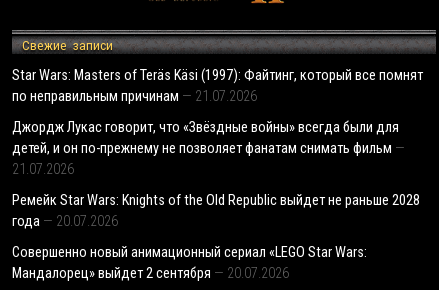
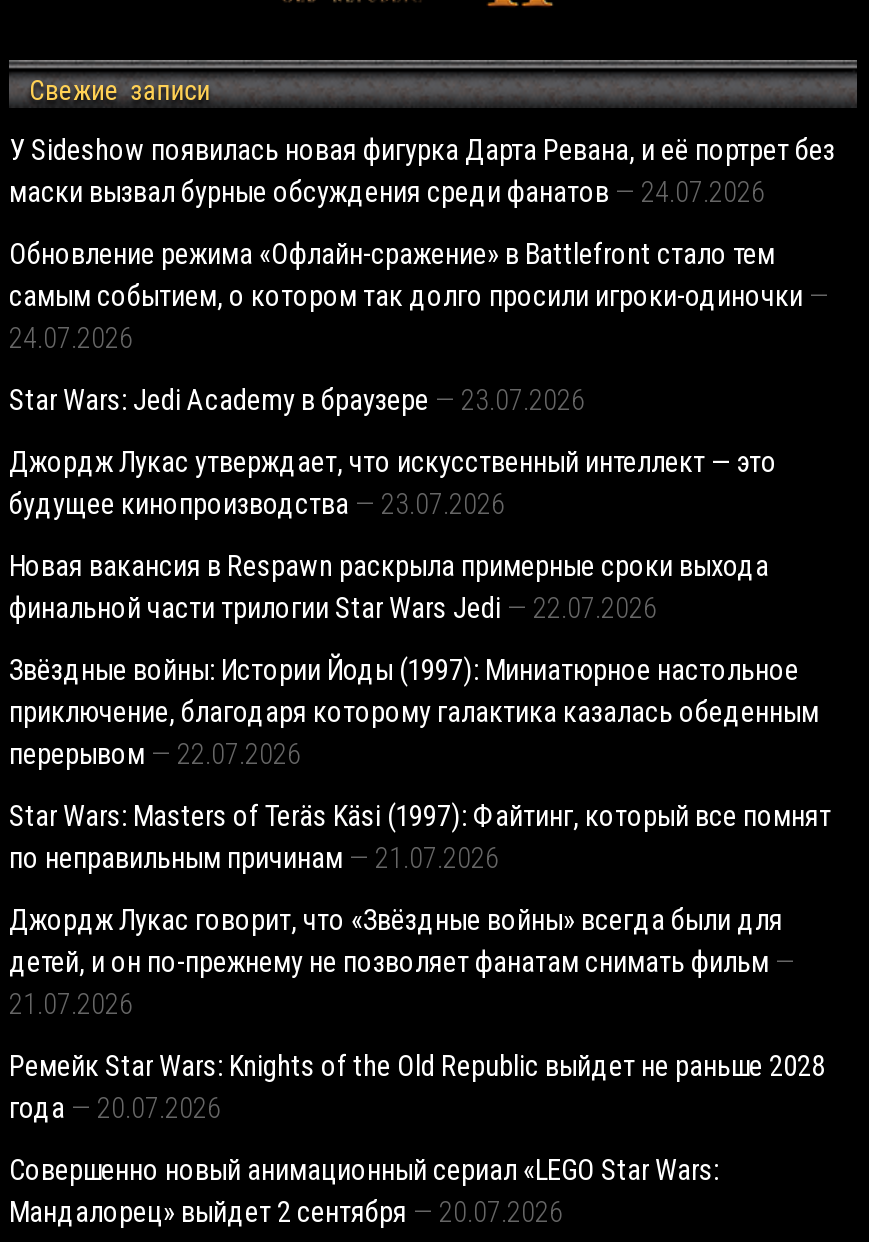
none -> [9,133,835,771] У Sideshow появилась новая фигурка Дарта Ревана, и её портрет без | маски вызвал бурные обсуждения среди фанатов | 24.07.2026 | Обновление режима «Офлайн-сражение» в Battlefront стало тем | самым событием, о котором так долго просили игроки-одиночки | 24.07.2026 | Star Wars: Jedi Academy в браузере | 23.07.2026 | Джордж Лукас утверждает, что искусственный интеллект — это | будущее кинопроизводства | 23.07.2026 | Новая вакансия в Respawn раскрыла примерные сроки выхода | финальной части трилогии Star Wars Jedi | 22.07.2026 | Звёздные войны: Истории Йоды (1997): Миниатюрное настольное | приключение, благодаря которому галактика казалась обеденным | перерывом | 22.07.2026

